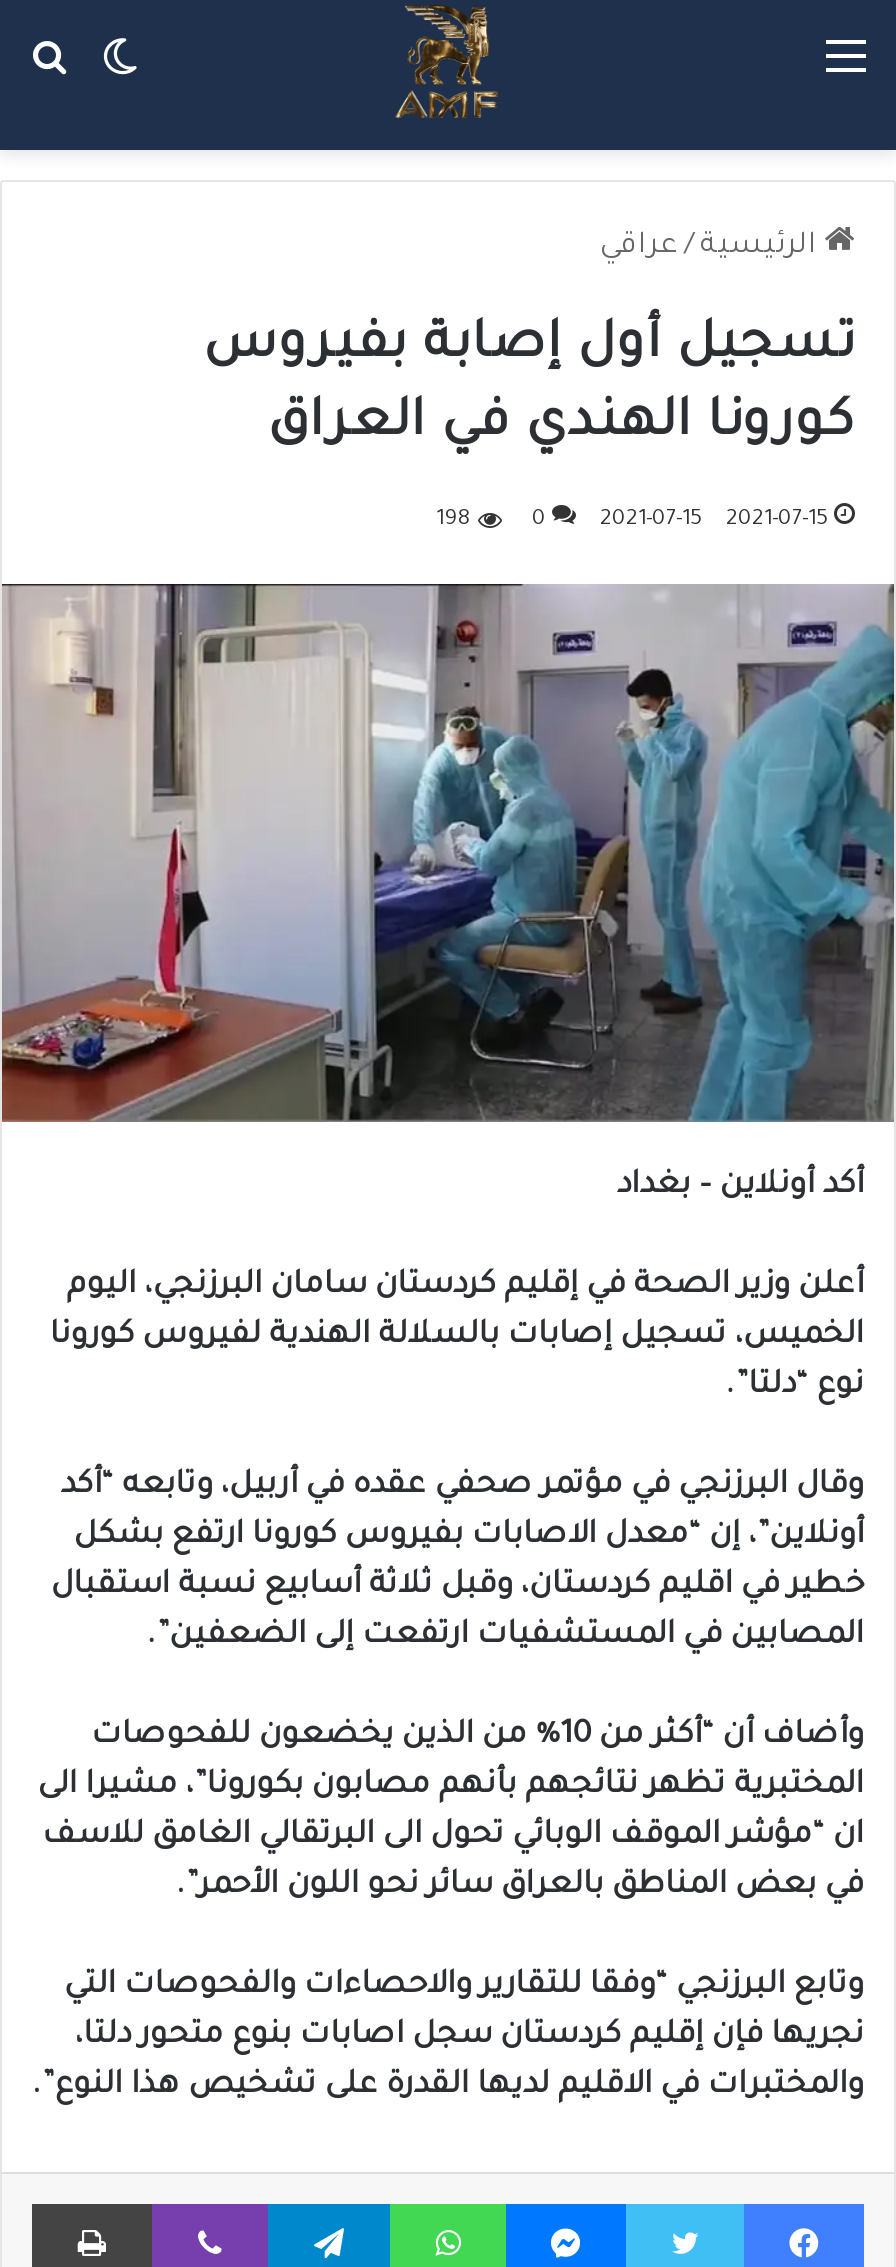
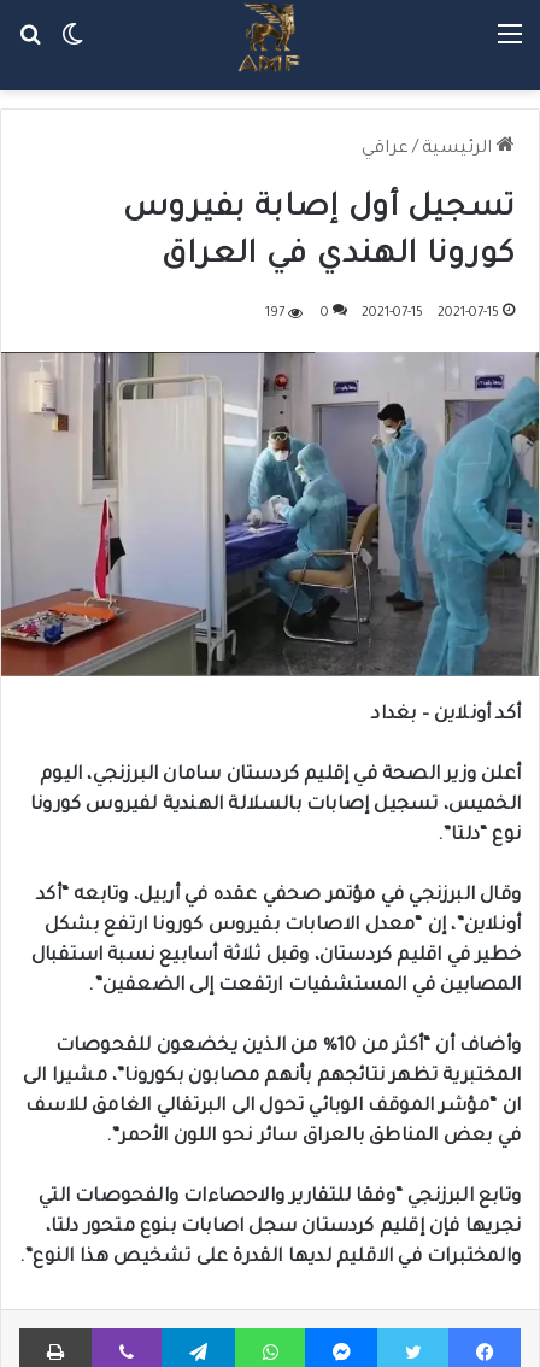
[436,508,472,532] 198 -> [265,306,284,321] 197

